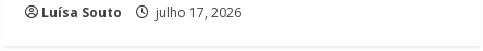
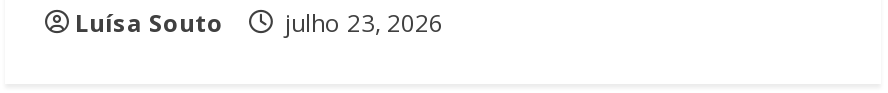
[41,3,242,22] Luísa Souto julho 17, 2026 -> [75,6,443,40] Luísa Souto julho 23, 2026

